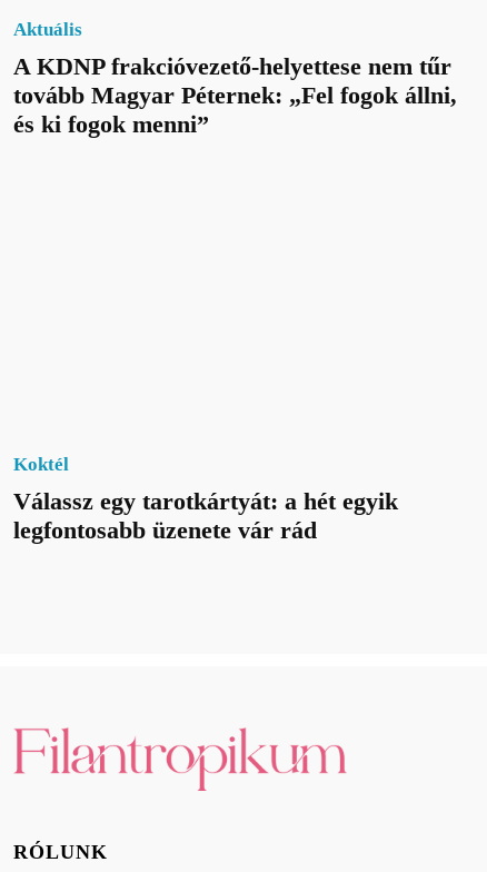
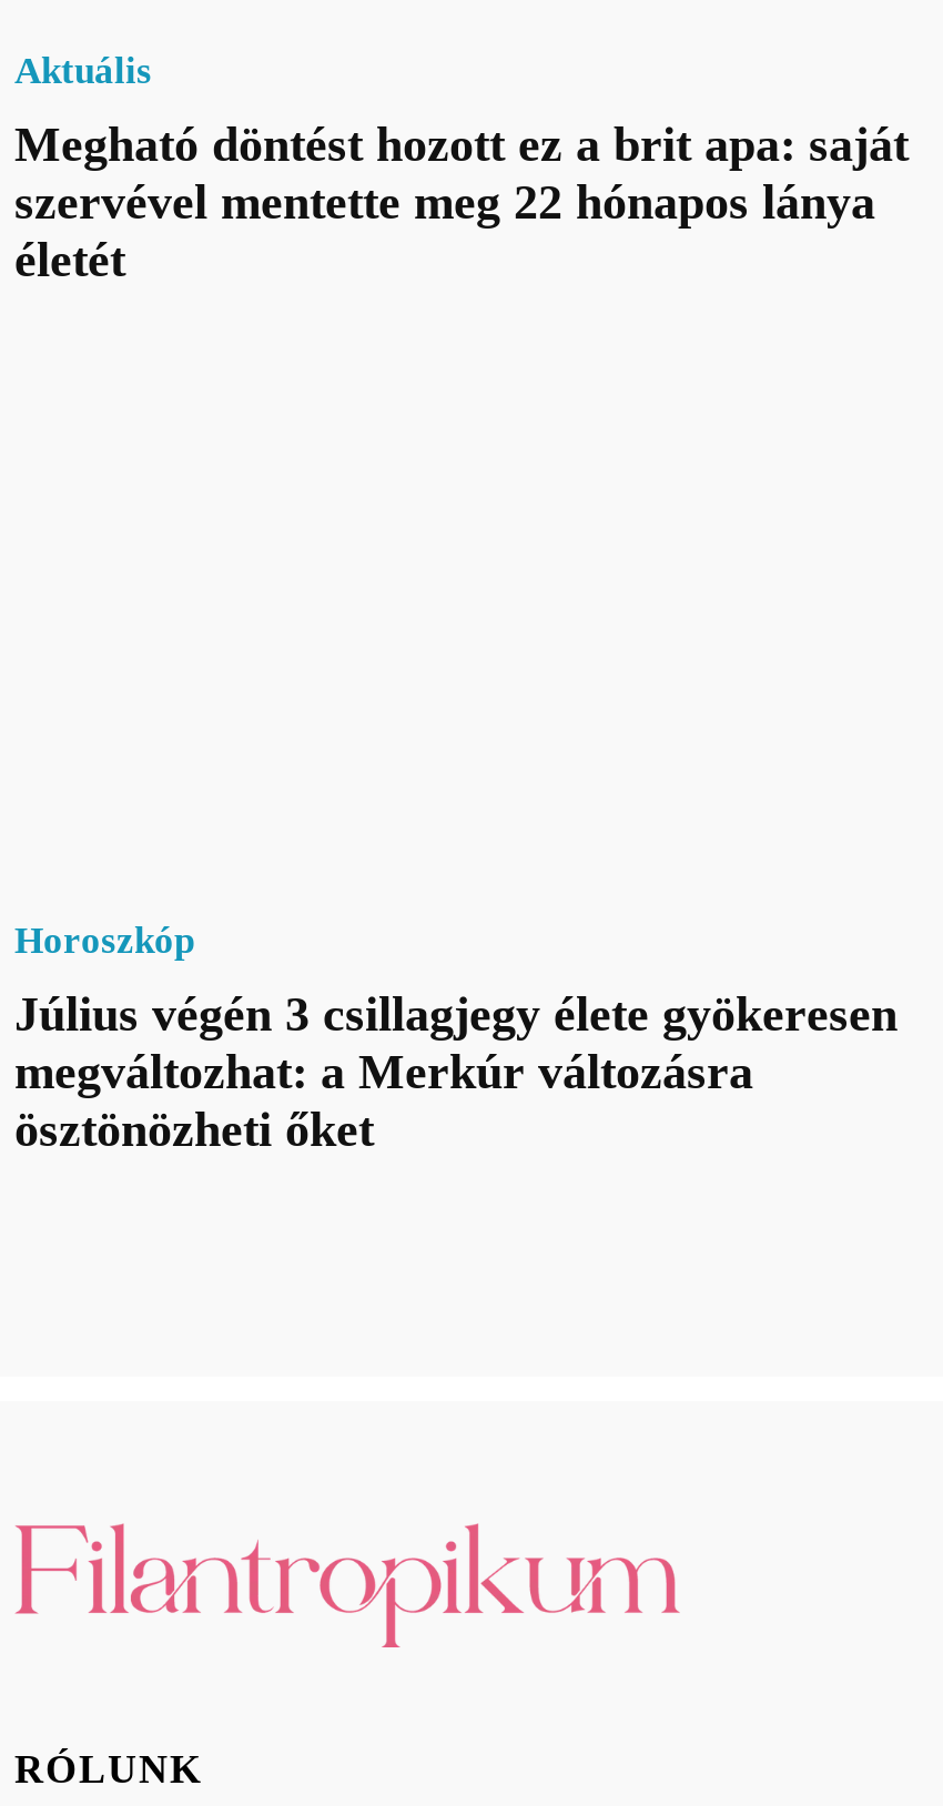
[13,52,457,137] A KDNP frakcióvezető-helyettese nem tűr | tovább Magyar Péternek: „Fel fogok állni, | és ki fogok menni” -> [14,118,909,289] Megható döntést hozott ez a brit apa: saját | szervével mentette meg 22 hónapos lánya | életét
[13,454,398,544] Koktél | Válassz egy tarotkártyát: a hét egyik | legfontosabb üzenete vár rád -> [14,920,898,1157] Horoszkóp | Július végén 3 csillagjegy élete gyökeresen | megváltozhat: a Merkúr változásra | ösztönözheti őket

